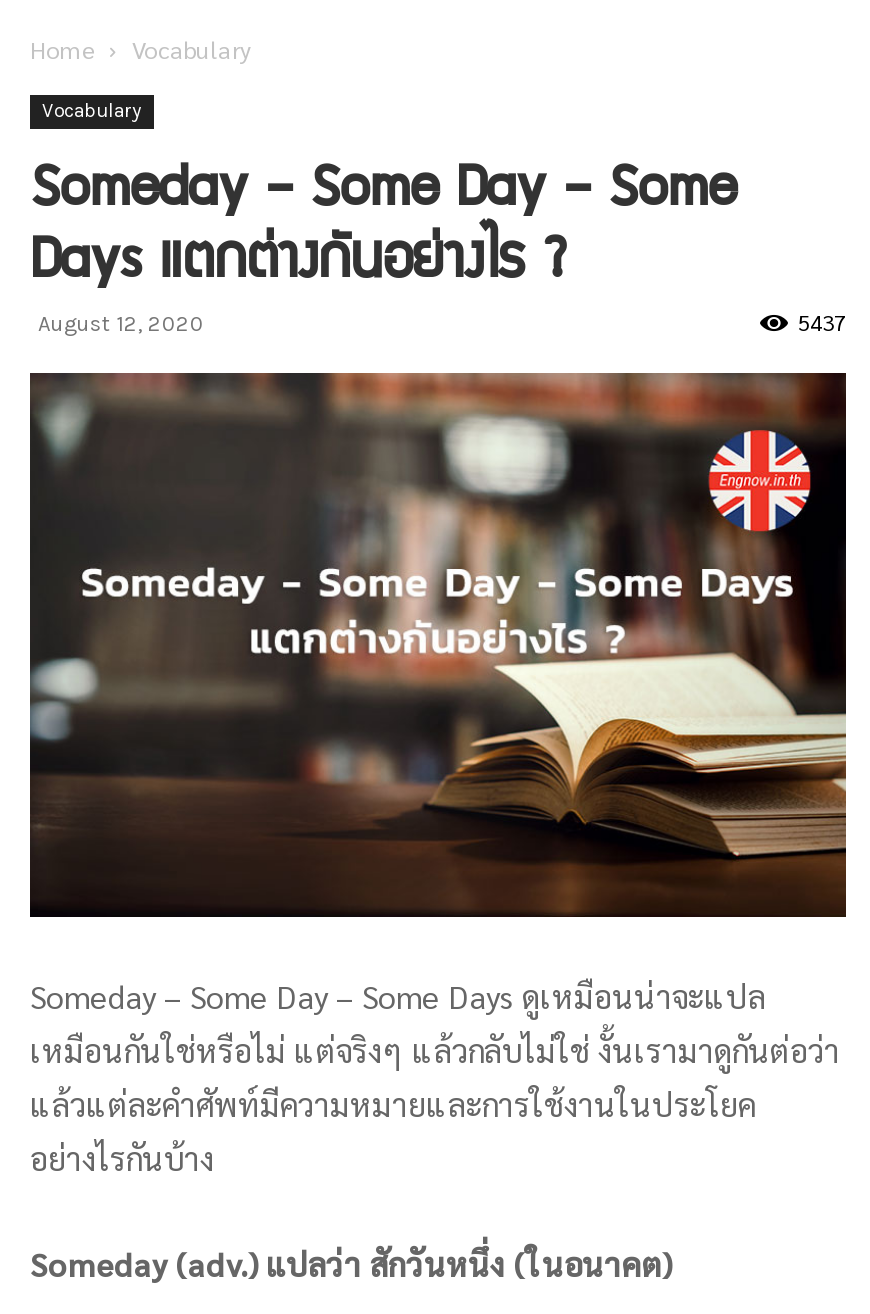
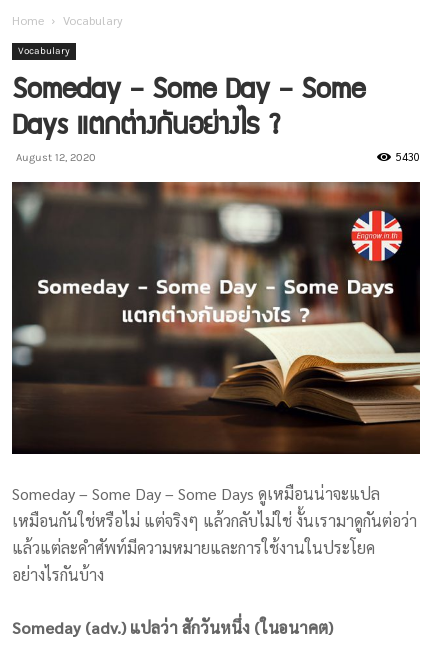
[798,307,846,337] 5437 -> [396,149,420,164] 5430

